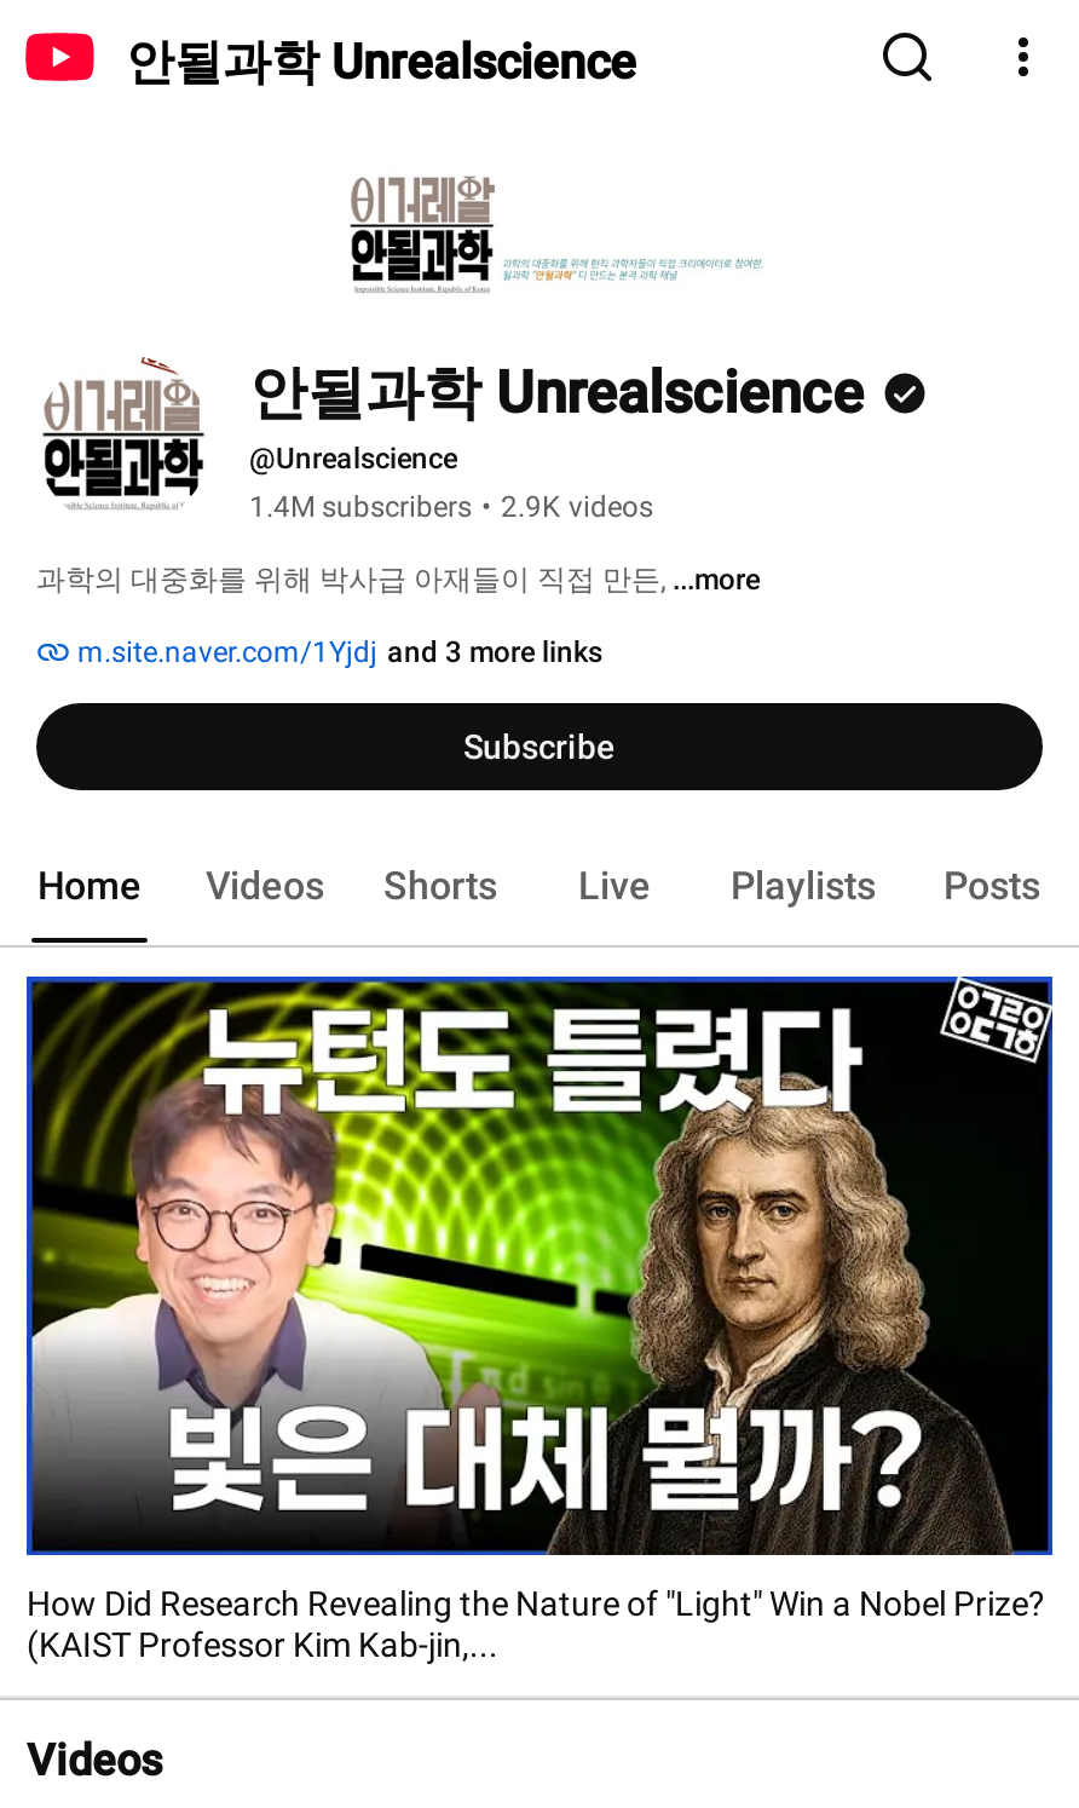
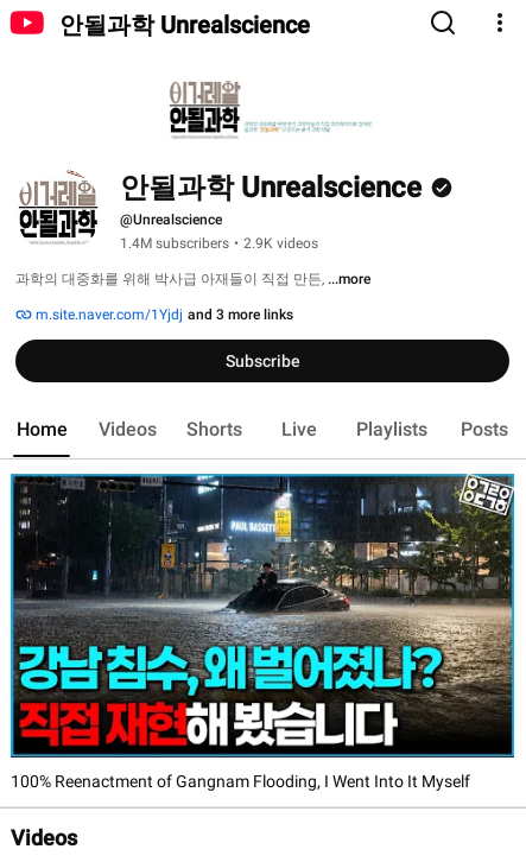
[27,977,1052,1663] [image] | How Did Research Revealing the Nature of "Light" Win a Nobel Prize? | (KAIST Professor Kim Kab-jin,... -> [11,474,515,790] [image] | 100% Reenactment of Gangnam Flooding, I Went Into It Myself

